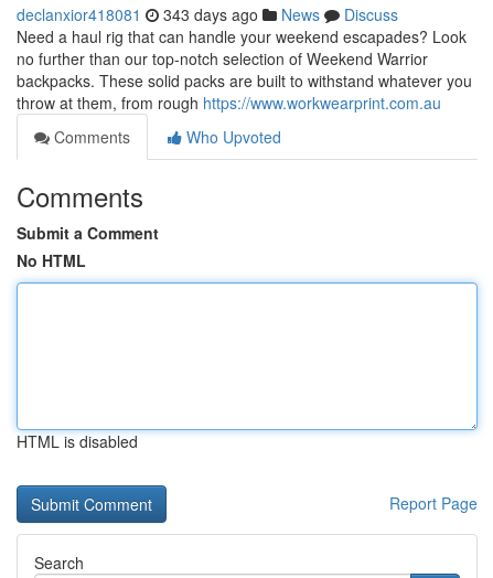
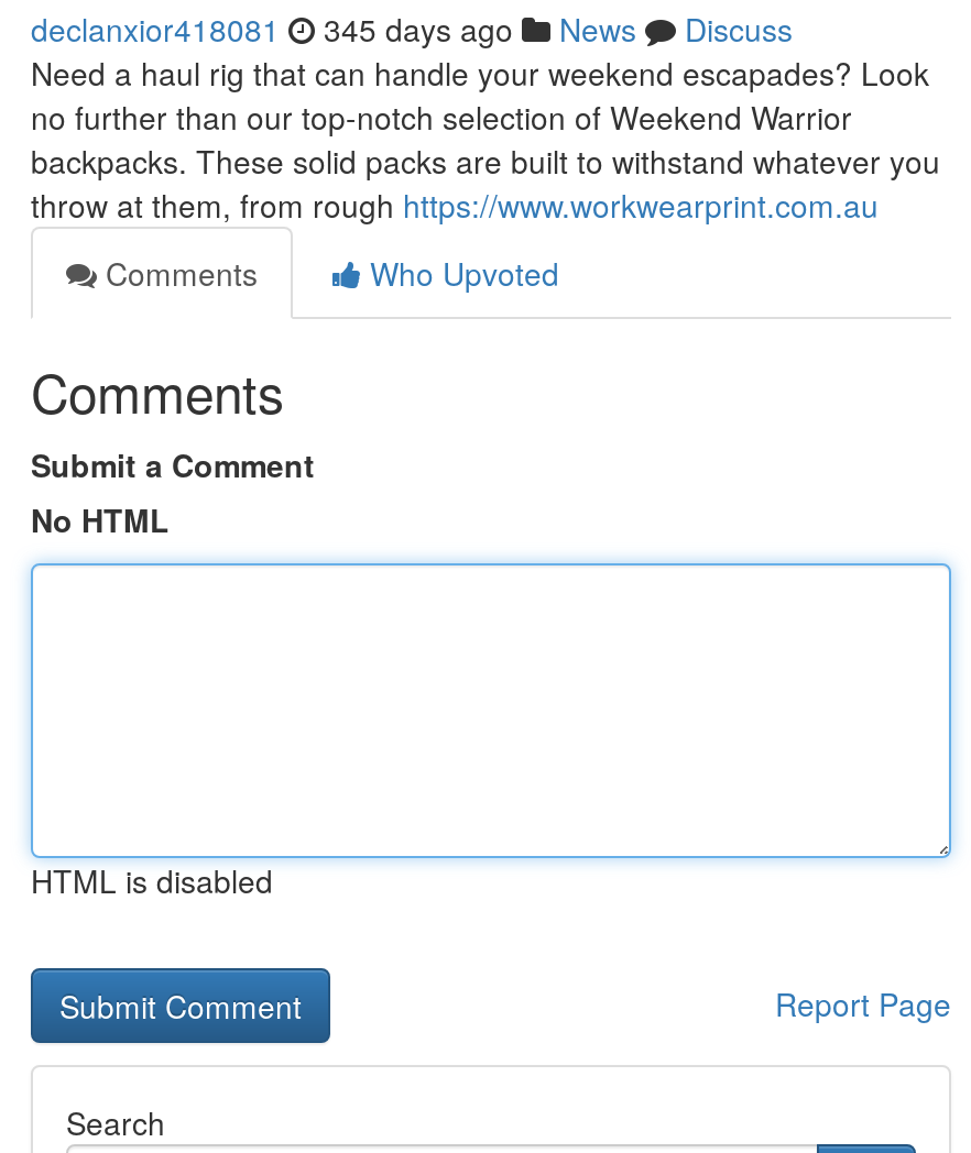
[17,3,398,25] declanxior418081 343 days ago News Discuss -> [31,7,793,51] declanxior418081 345 days ago News Discuss

